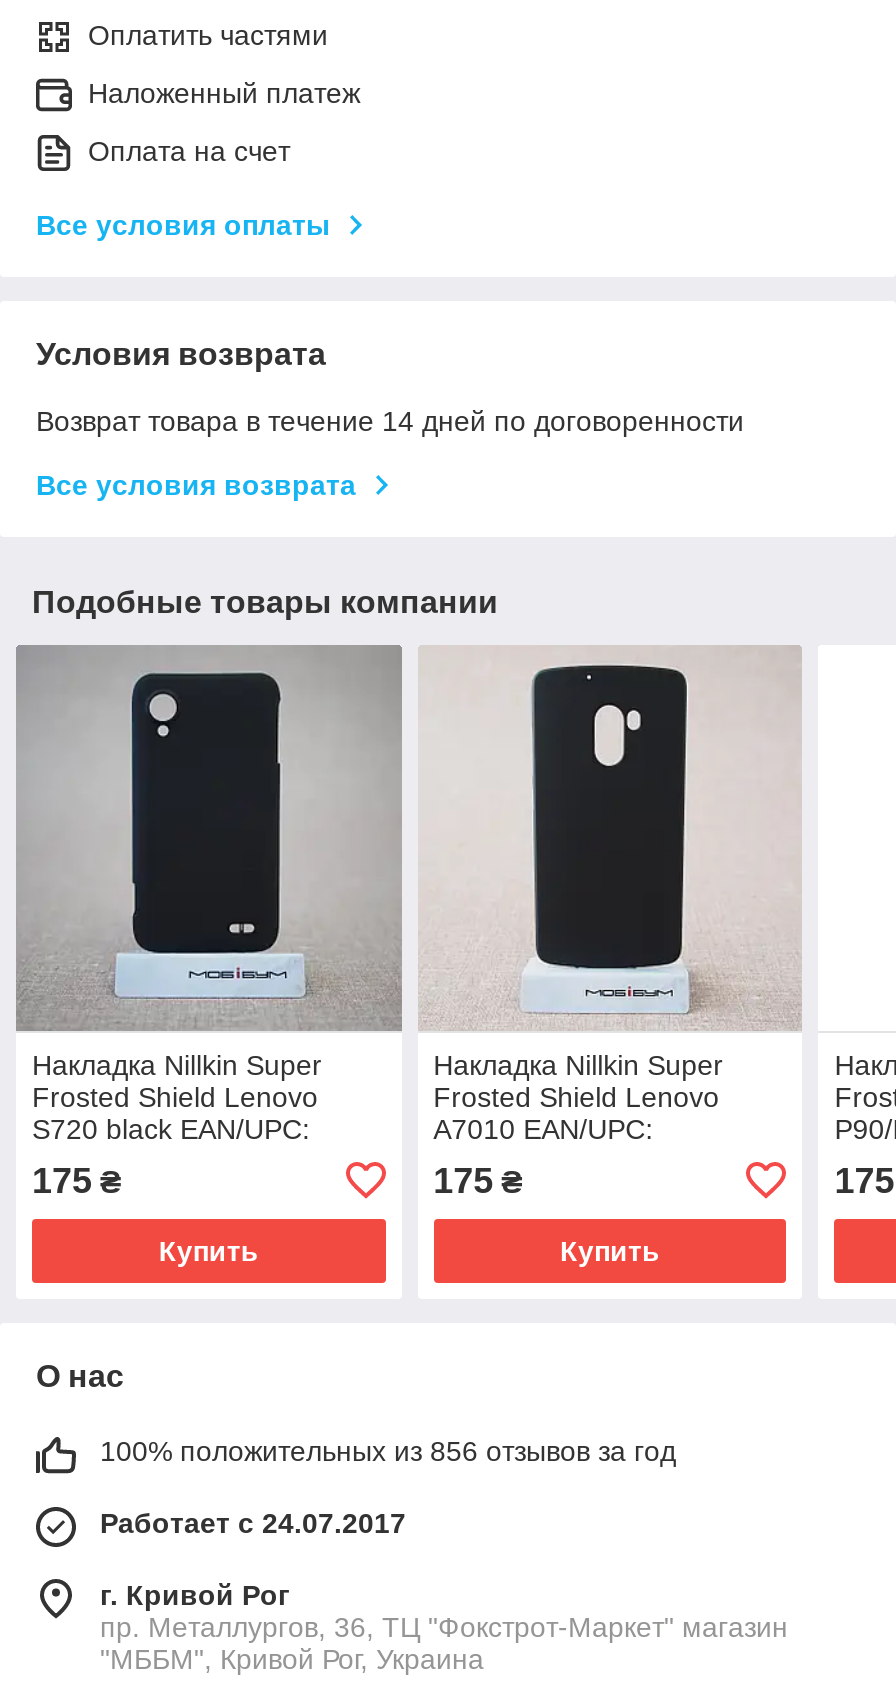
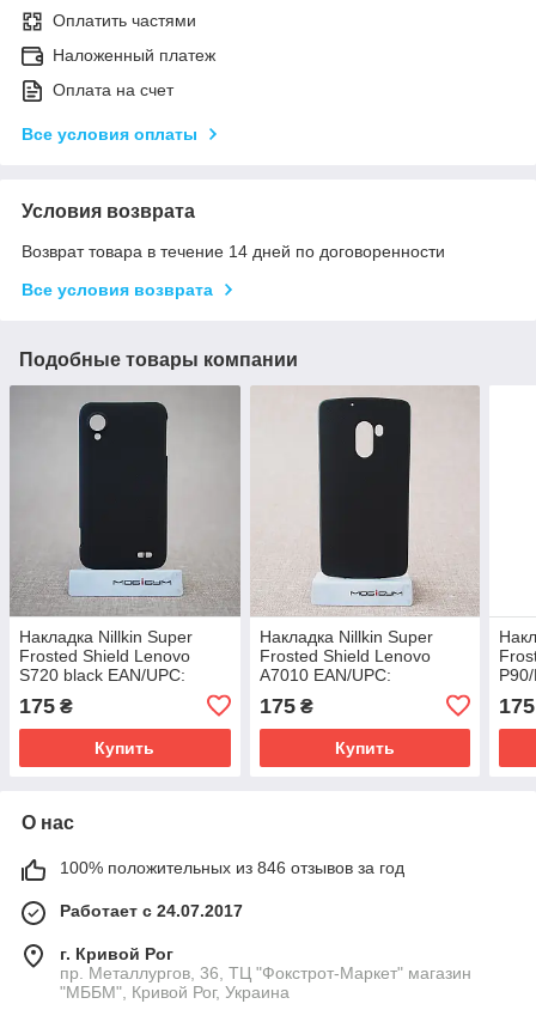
[100,1434,676,1466] 100% положительных из 856 отзывов за год -> [60,858,404,877] 100% положительных из 846 отзывов за год

